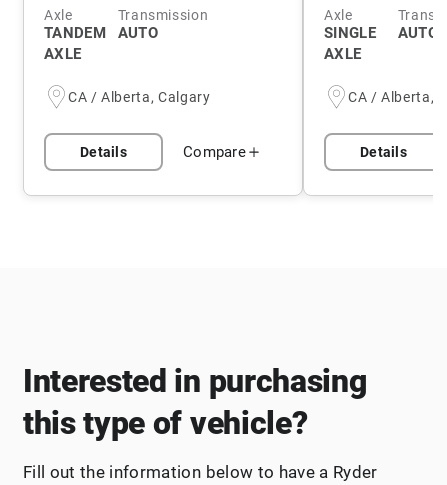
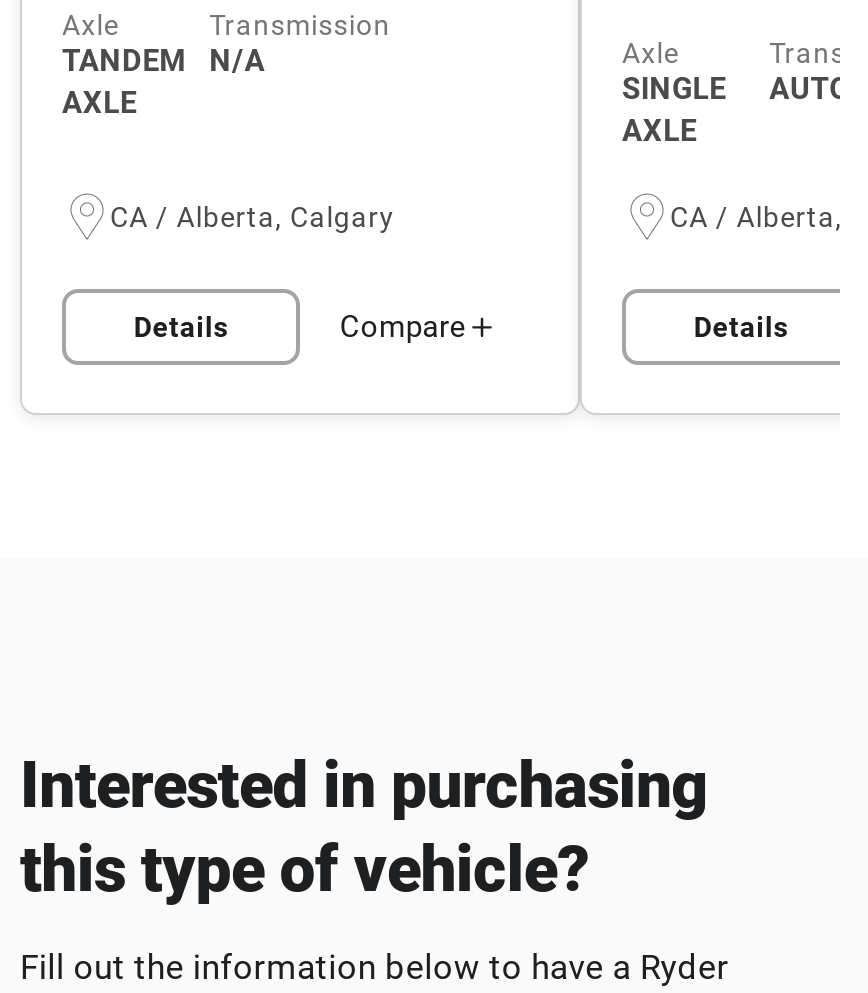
[118,24,158,42] AUTO -> [209,43,265,79] N/A

